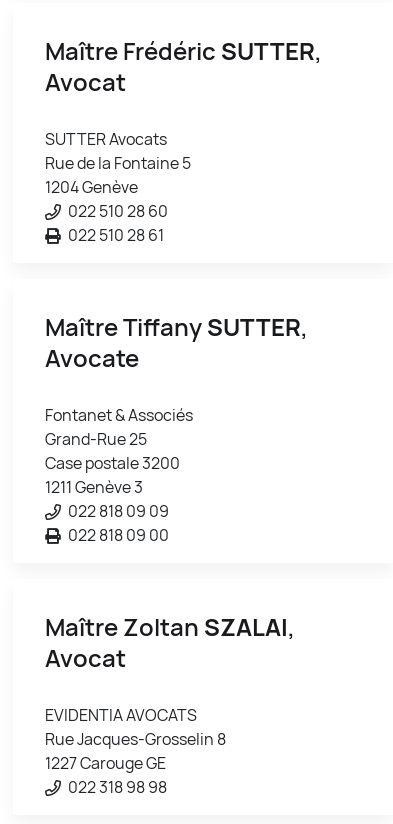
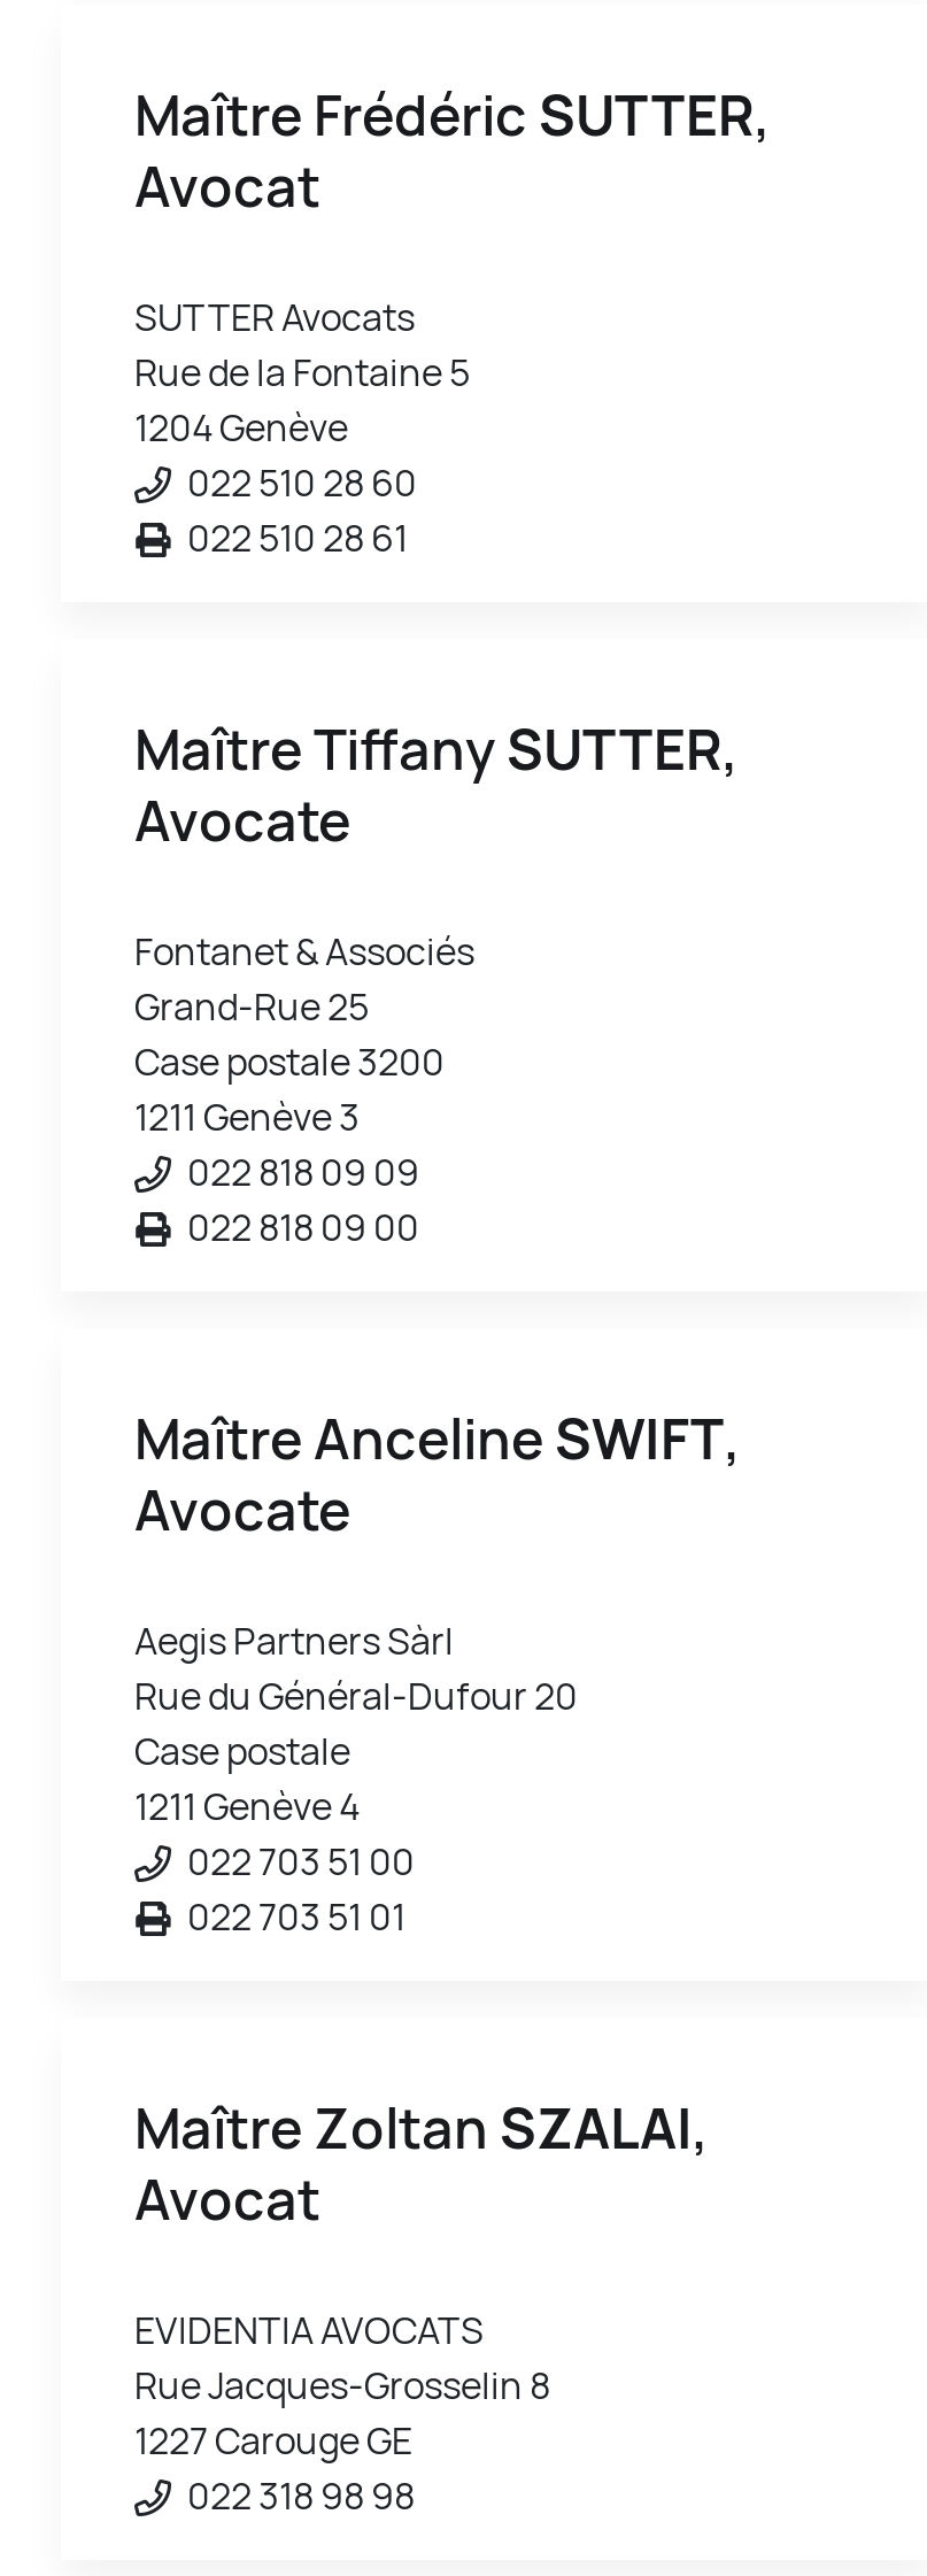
none -> [134,1399,741,1941] Maître Anceline SWIFT, | Avocate | Aegis Partners Sàrl | Rue du Général-Dufour 20 | Case postale | 1211 Genève 4 | 022 703 51 00 | 022 703 51 01

